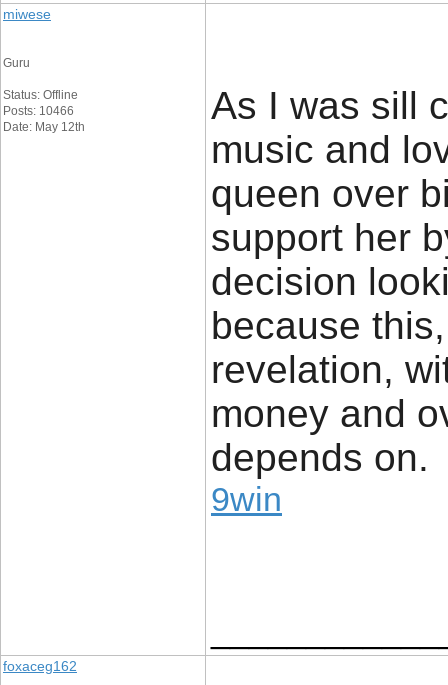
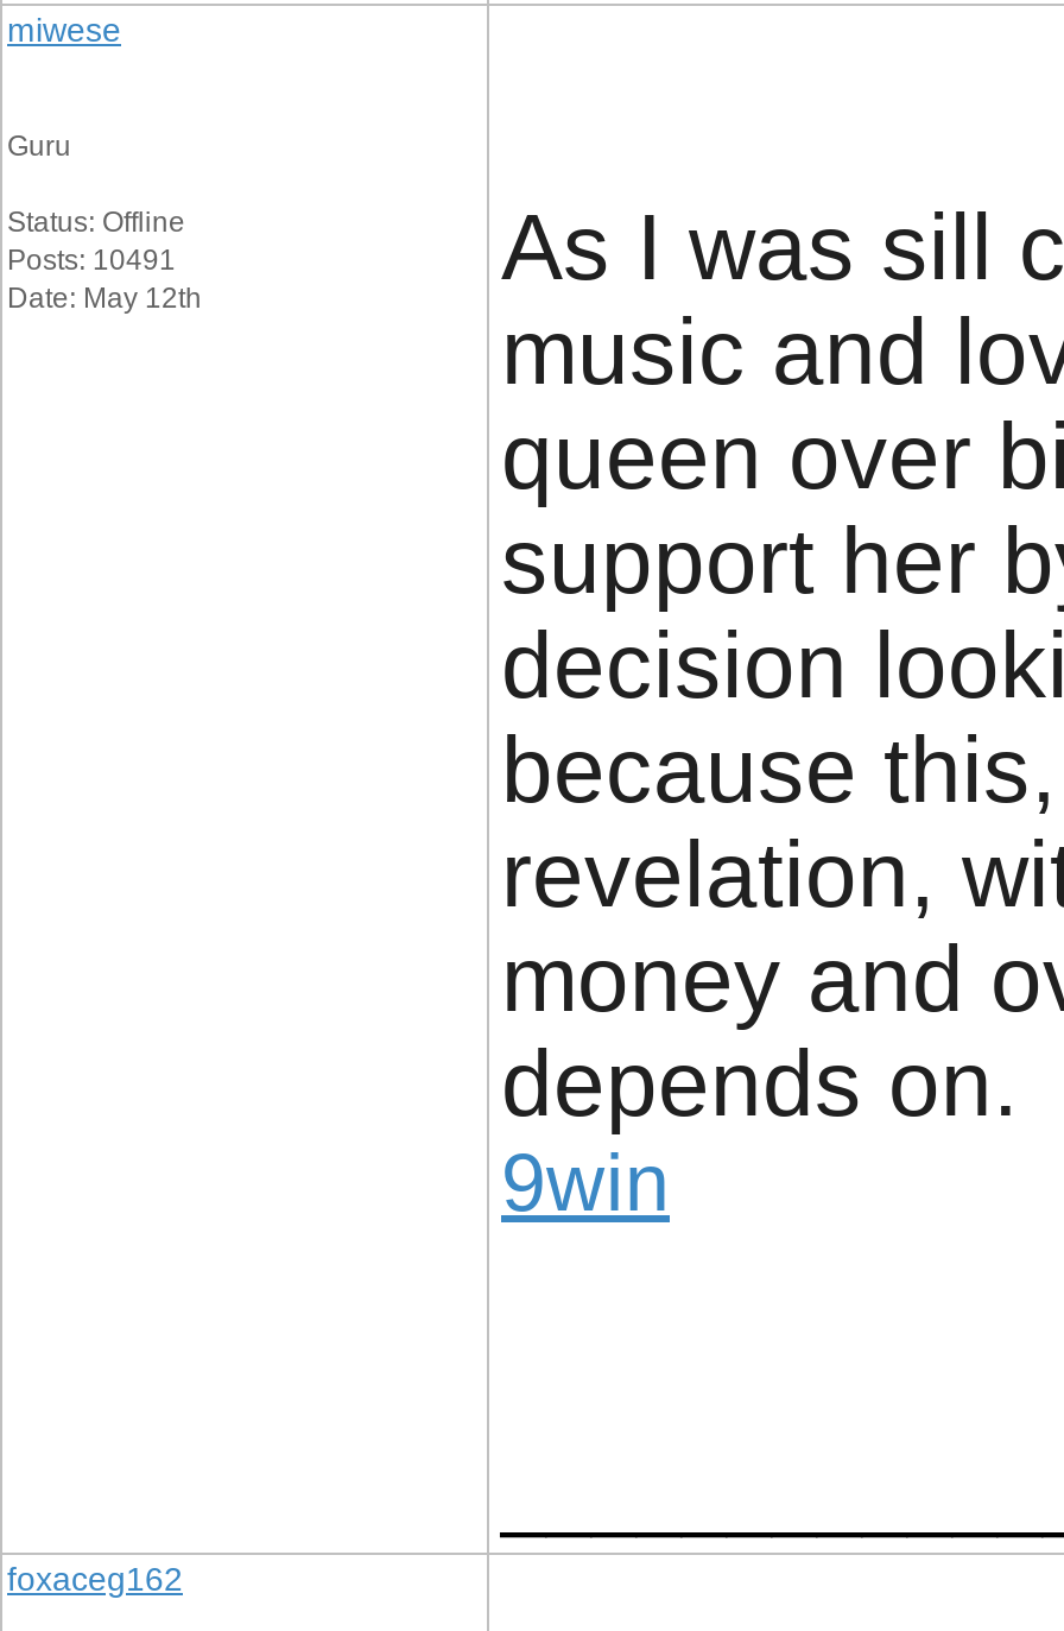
[3,104,74,118] Posts: 10466 -> [7,244,176,277] Posts: 10491

